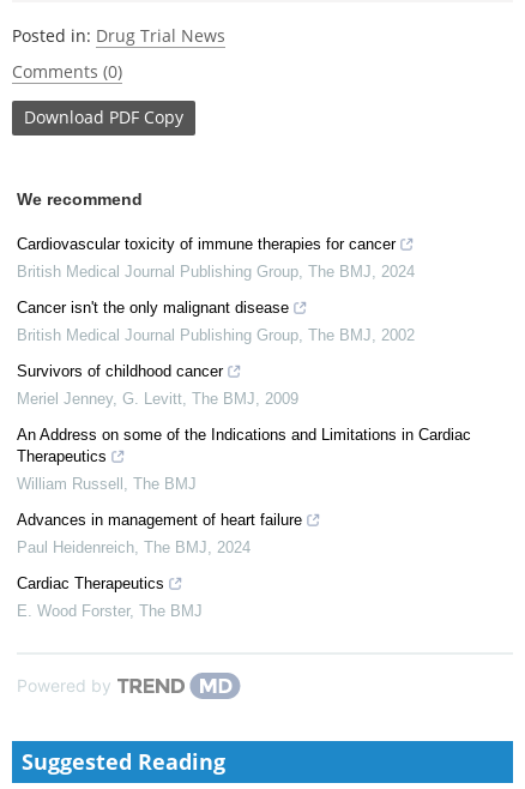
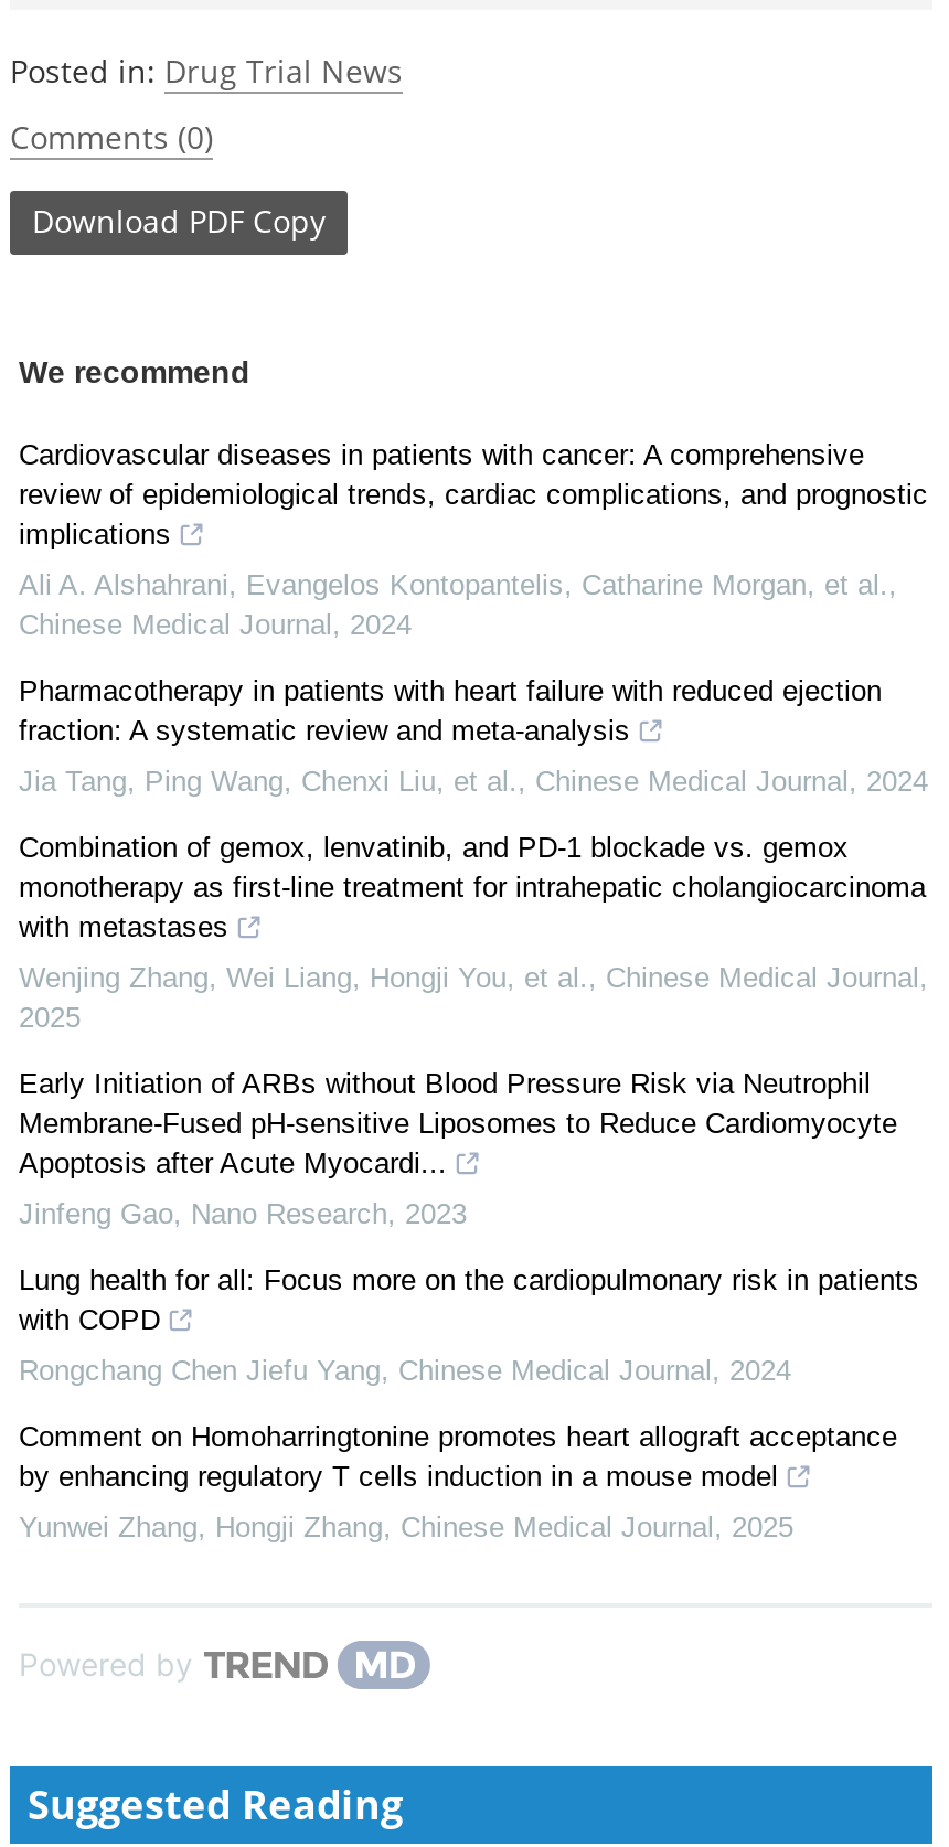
[17,235,396,253] Cardiovascular toxicity of immune therapies for cancer -> [19,438,928,550] Cardiovascular diseases in patients with cancer: A comprehensive | review of epidemiological trends, cardiac complications, and prognostic | implications
[17,262,415,280] British Medical Journal Publishing Group, The BMJ, 2024 -> [19,568,897,641] Ali A. Alshahrani, Evangelos Kontopantelis, Catharine Morgan, et al., | Chinese Medical Journal, 2024
[17,298,289,316] Cancer isn't the only malignant disease -> [19,674,882,747] Pharmacotherapy in patients with heart failure with reduced ejection | fraction: A systematic review and meta-analysis
[17,326,415,344] British Medical Journal Publishing Group, The BMJ, 2002 -> [19,764,928,797] Jia Tang, Ping Wang, Chenxi Liu, et al., Chinese Medical Journal, 2024
[17,362,223,380] Survivors of childhood cancer -> [19,831,926,943] Combination of gemox, lenvatinib, and PD-1 blockade vs. gemox | monotherapy as first-line treatment for intrahepatic cholangiocarcinoma | with metastases
[17,390,298,408] Meriel Jenney, G. Levitt, The BMJ, 2009 -> [19,961,928,1034] Wenjing Zhang, Wei Liang, Hongji You, et al., Chinese Medical Journal, | 2025
[17,426,471,465] An Address on some of the Indications and Limitations in Cardiac | Therapeutics -> [19,1067,897,1179] Early Initiation of ARBs without Blood Pressure Risk via Neutrophil | Membrane-Fused pH-sensitive Liposomes to Reduce Cardiomyocyte | Apoptosis after Acute Myocardi...
[17,475,197,493] William Russell, The BMJ -> [19,1197,467,1230] Jinfeng Gao, Nano Research, 2023
[17,511,302,529] Advances in management of heart failure -> [19,1263,919,1336] Lung health for all: Focus more on the cardiopulmonary risk in patients | with COPD
[17,538,251,556] Paul Heidenreich, The BMJ, 2024 -> [19,1354,791,1387] Rongchang Chen Jiefu Yang, Chinese Medical Journal, 2024
[17,574,164,592] Cardiac Therapeutics -> [19,1420,897,1493] Comment on Homoharringtonine promotes heart allograft acceptance | by enhancing regulatory T cells induction in a mouse model
[17,602,203,620] E. Wood Forster, The BMJ -> [19,1510,793,1543] Yunwei Zhang, Hongji Zhang, Chinese Medical Journal, 2025

